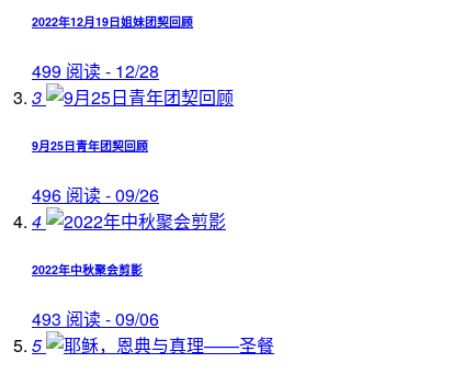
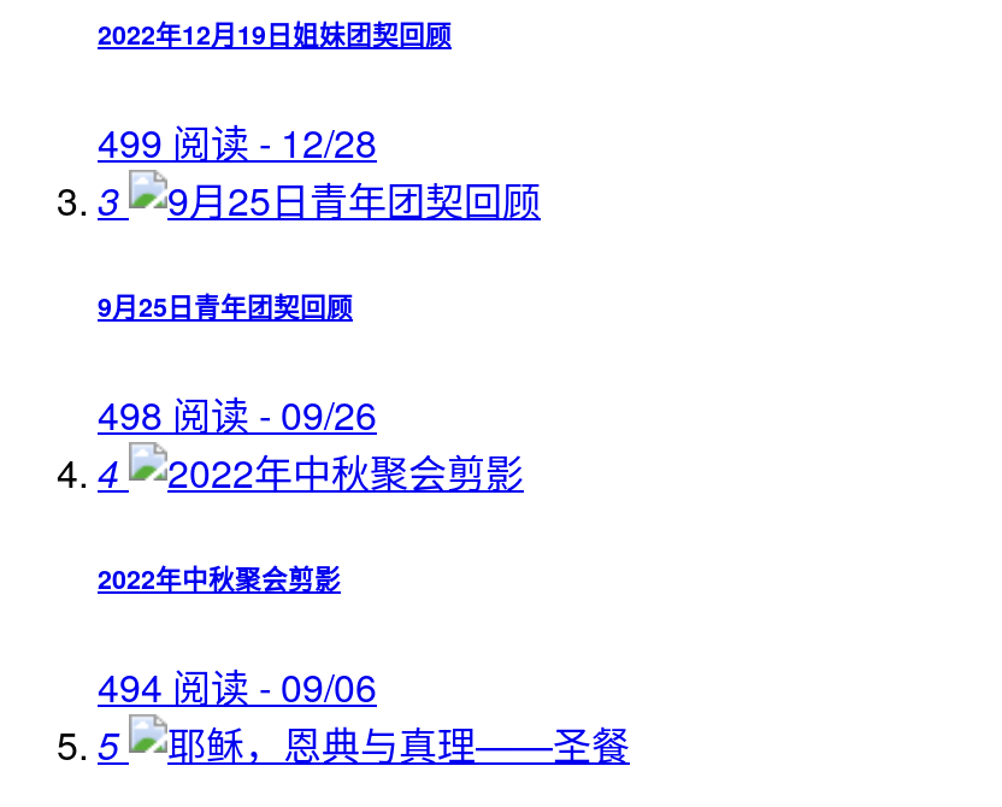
[32,182,159,207] 496 阅读 - 09/26 -> [98,387,377,442] 498 阅读 - 09/26
[32,306,159,331] 493 阅读 - 09/06 -> [98,659,377,714] 494 阅读 - 09/06

